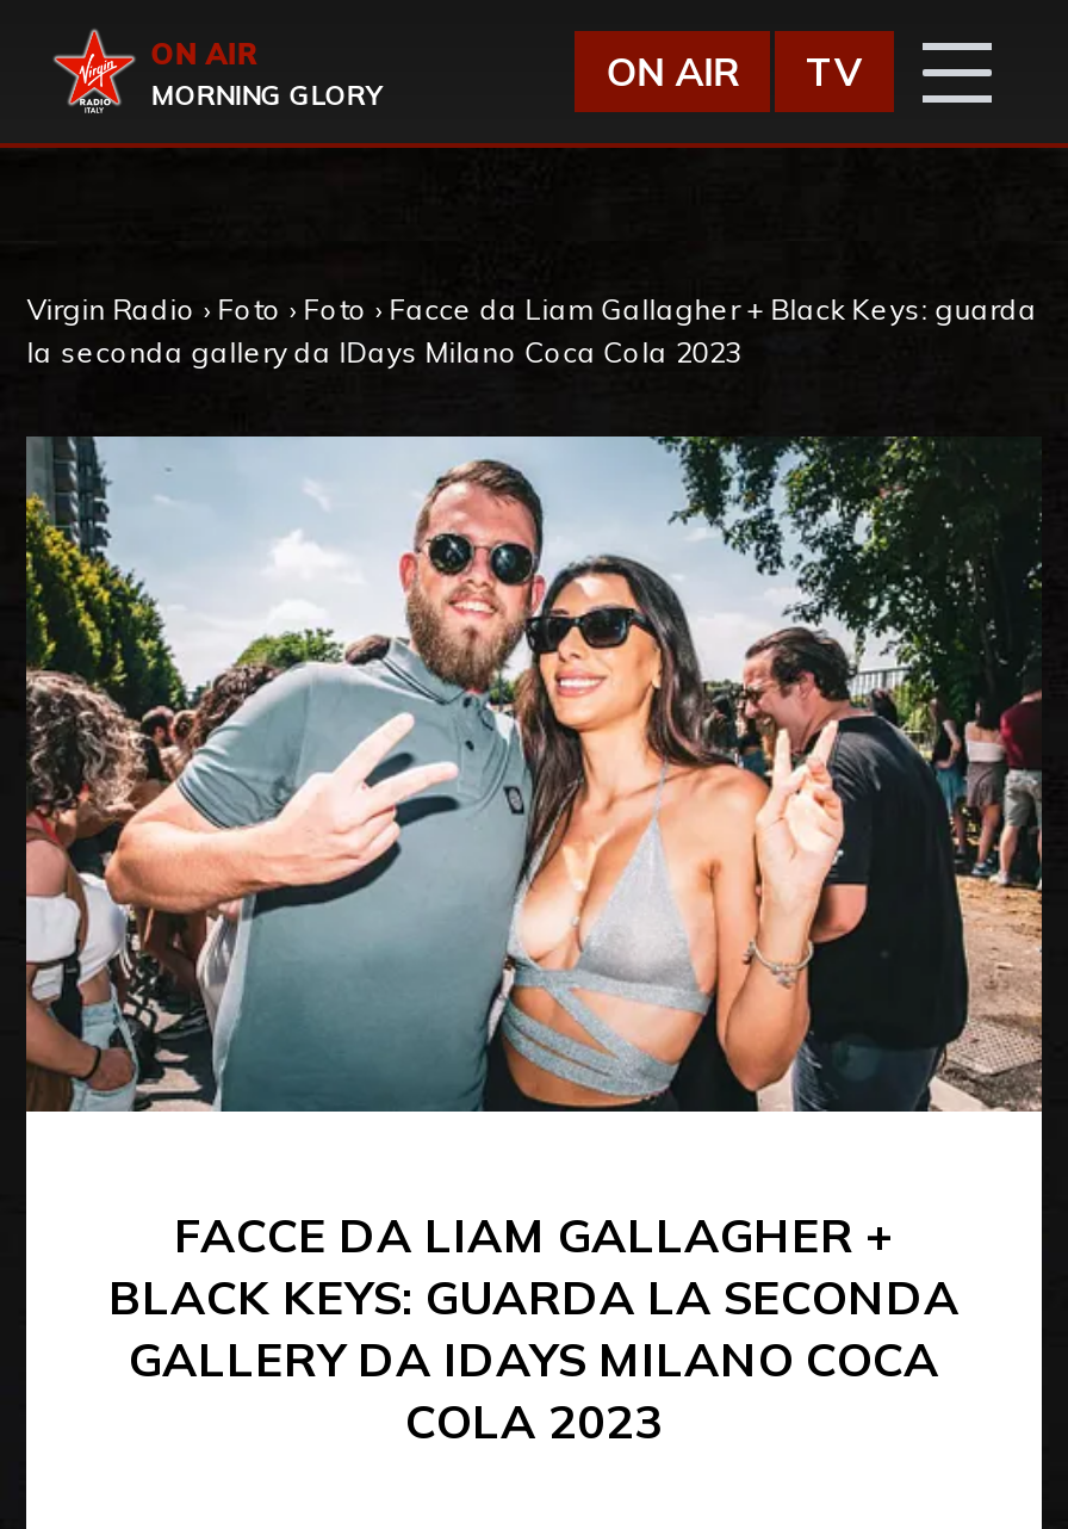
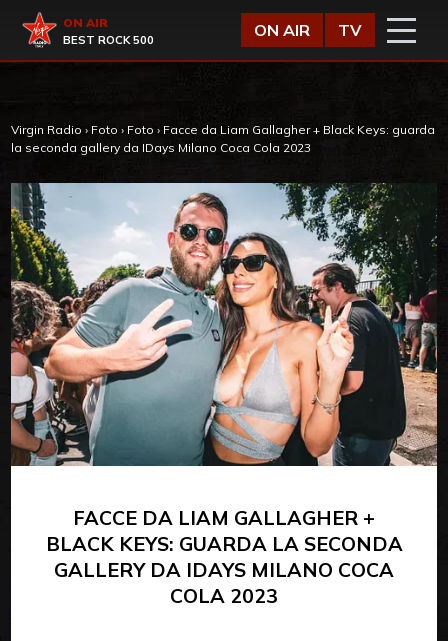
[151,79,382,112] MORNING GLORY -> [63,33,154,47] BEST ROCK 500

